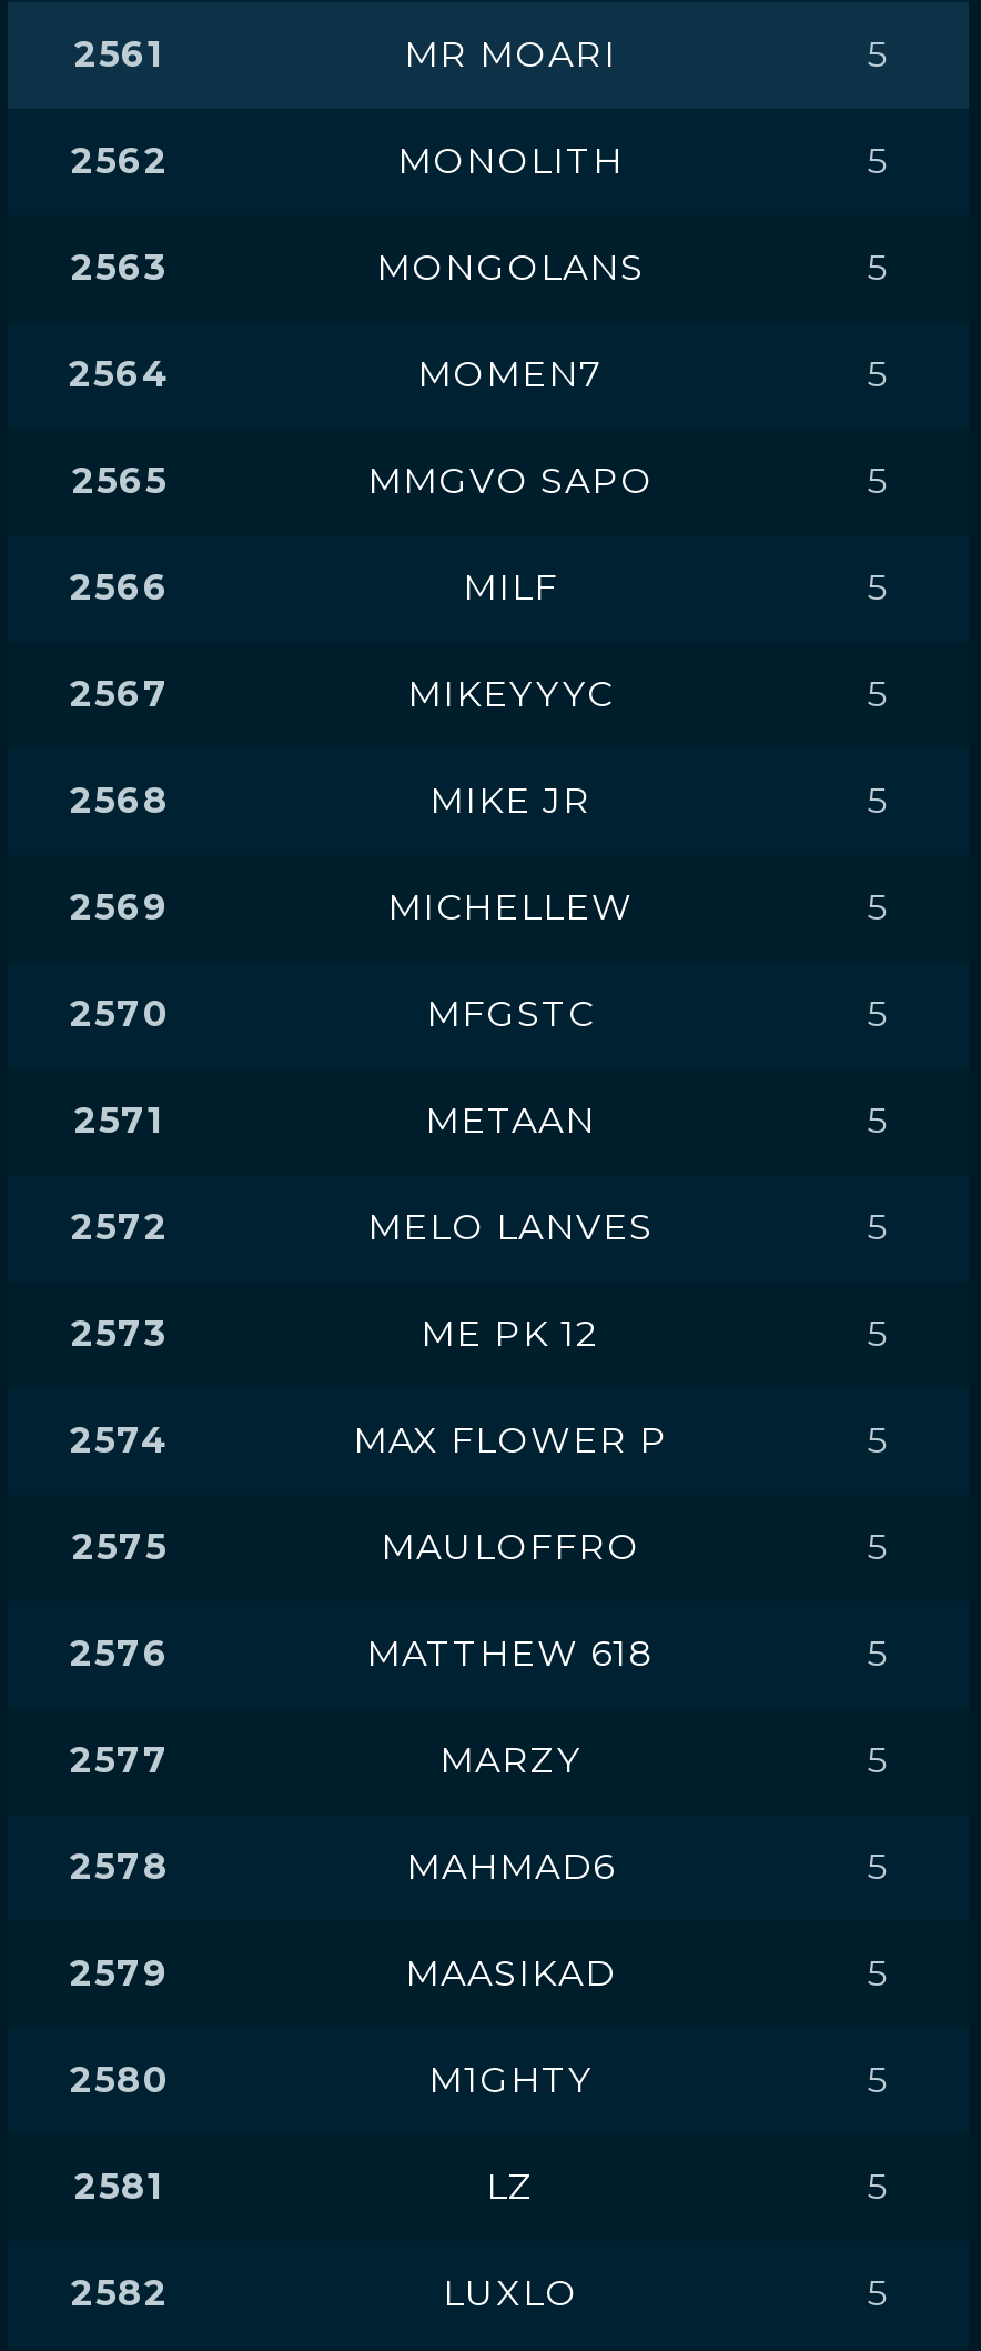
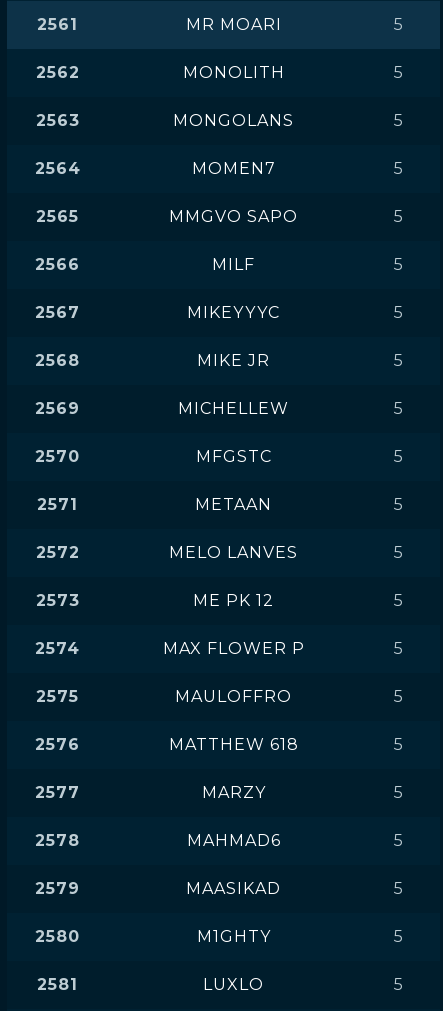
[71,2166,889,2314] LZ | 5 | 2582 -> none

